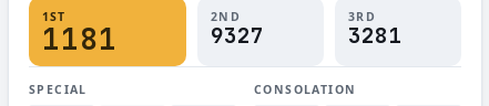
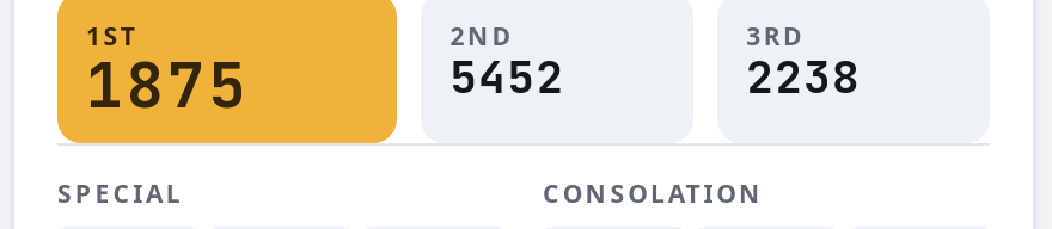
[42,20,118,59] 1181 -> [86,43,249,126] 1875
[211,22,264,50] 9327 -> [450,48,565,107] 5452
[348,22,402,50] 3281 -> [746,48,861,107] 2238

